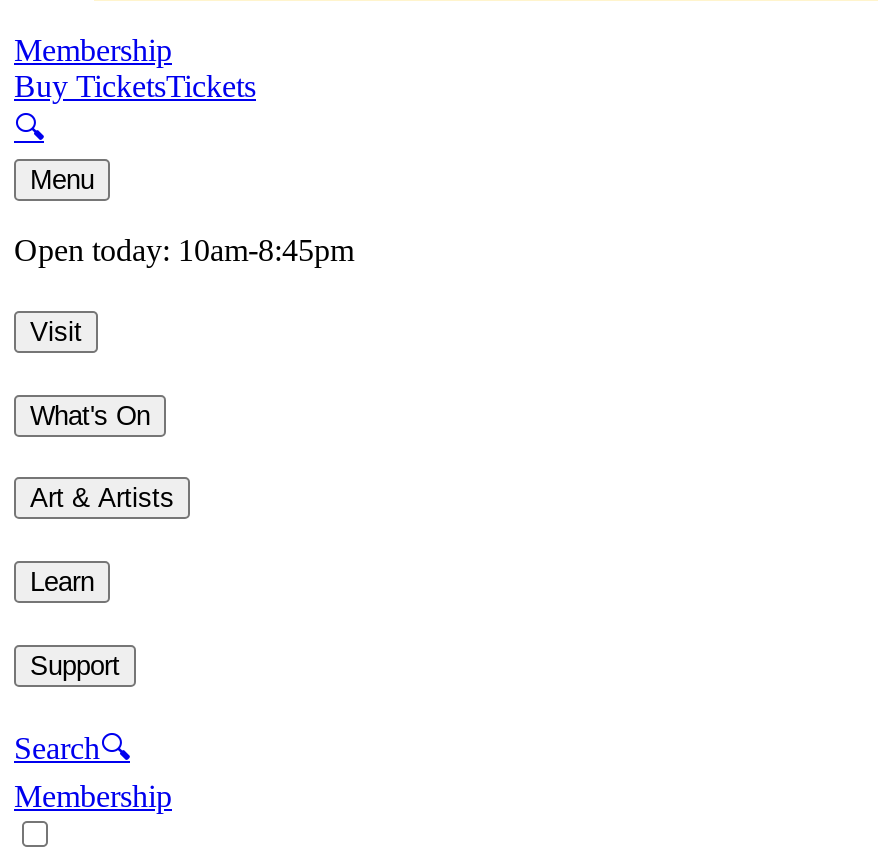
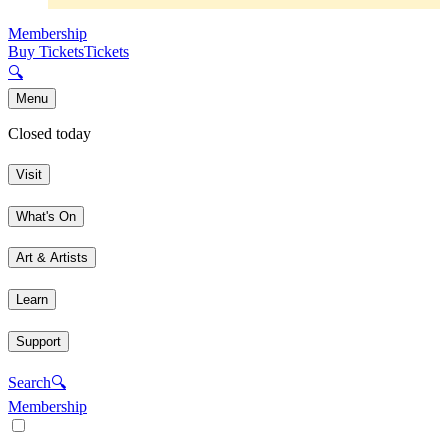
[14,234,354,268] Open today: 10am-8:45pm -> [8,125,91,142] Closed today

